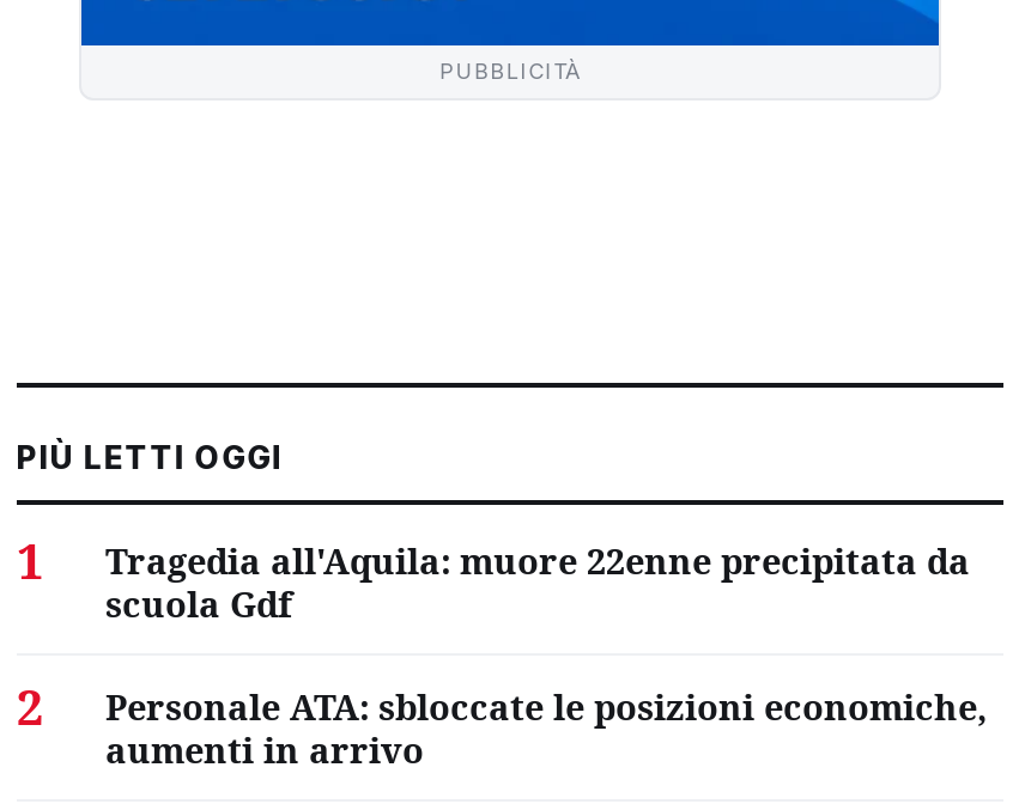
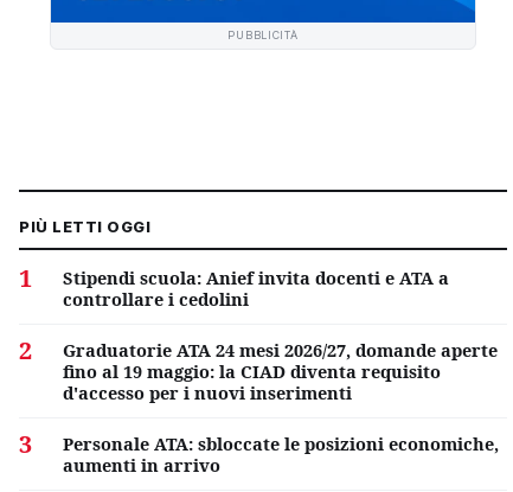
[105,536,970,627] Tragedia all'Aquila: muore 22enne precipitata da | scuola Gdf -> [63,265,449,310] Stipendi scuola: Anief invita docenti e ATA a | controllare i cedolini
none -> [19,338,498,460] Graduatorie ATA 24 mesi 2026/27, domande aperte | fino al 19 maggio: la CIAD diventa requisito | d'accesso per i nuovi inserimenti | 3

